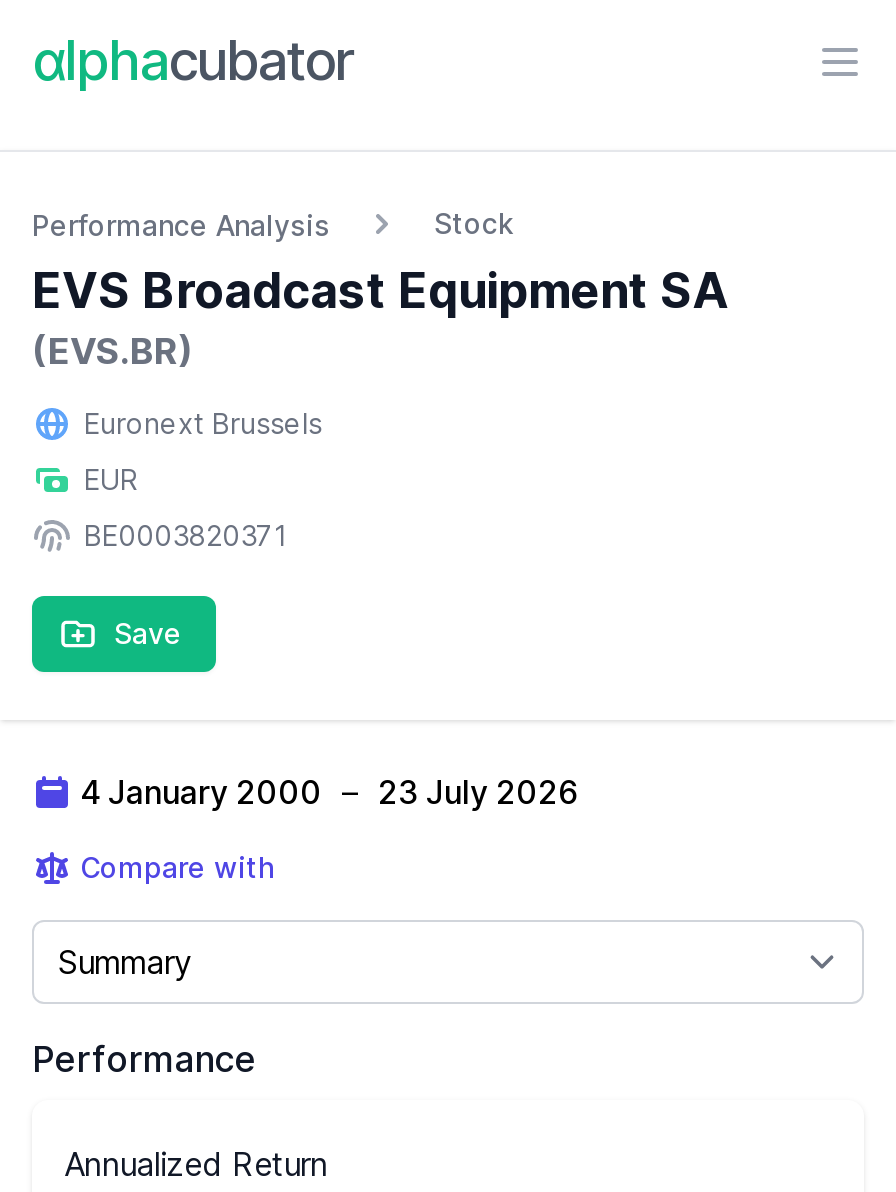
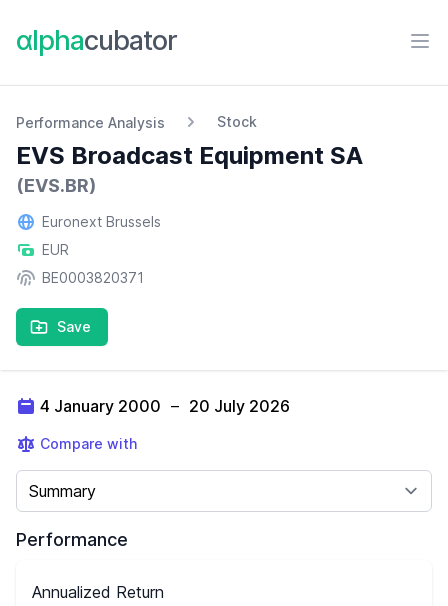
[80,772,578,812] 4 January 2000 – 23 July 2026 -> [40,396,290,416] 4 January 2000 – 20 July 2026

